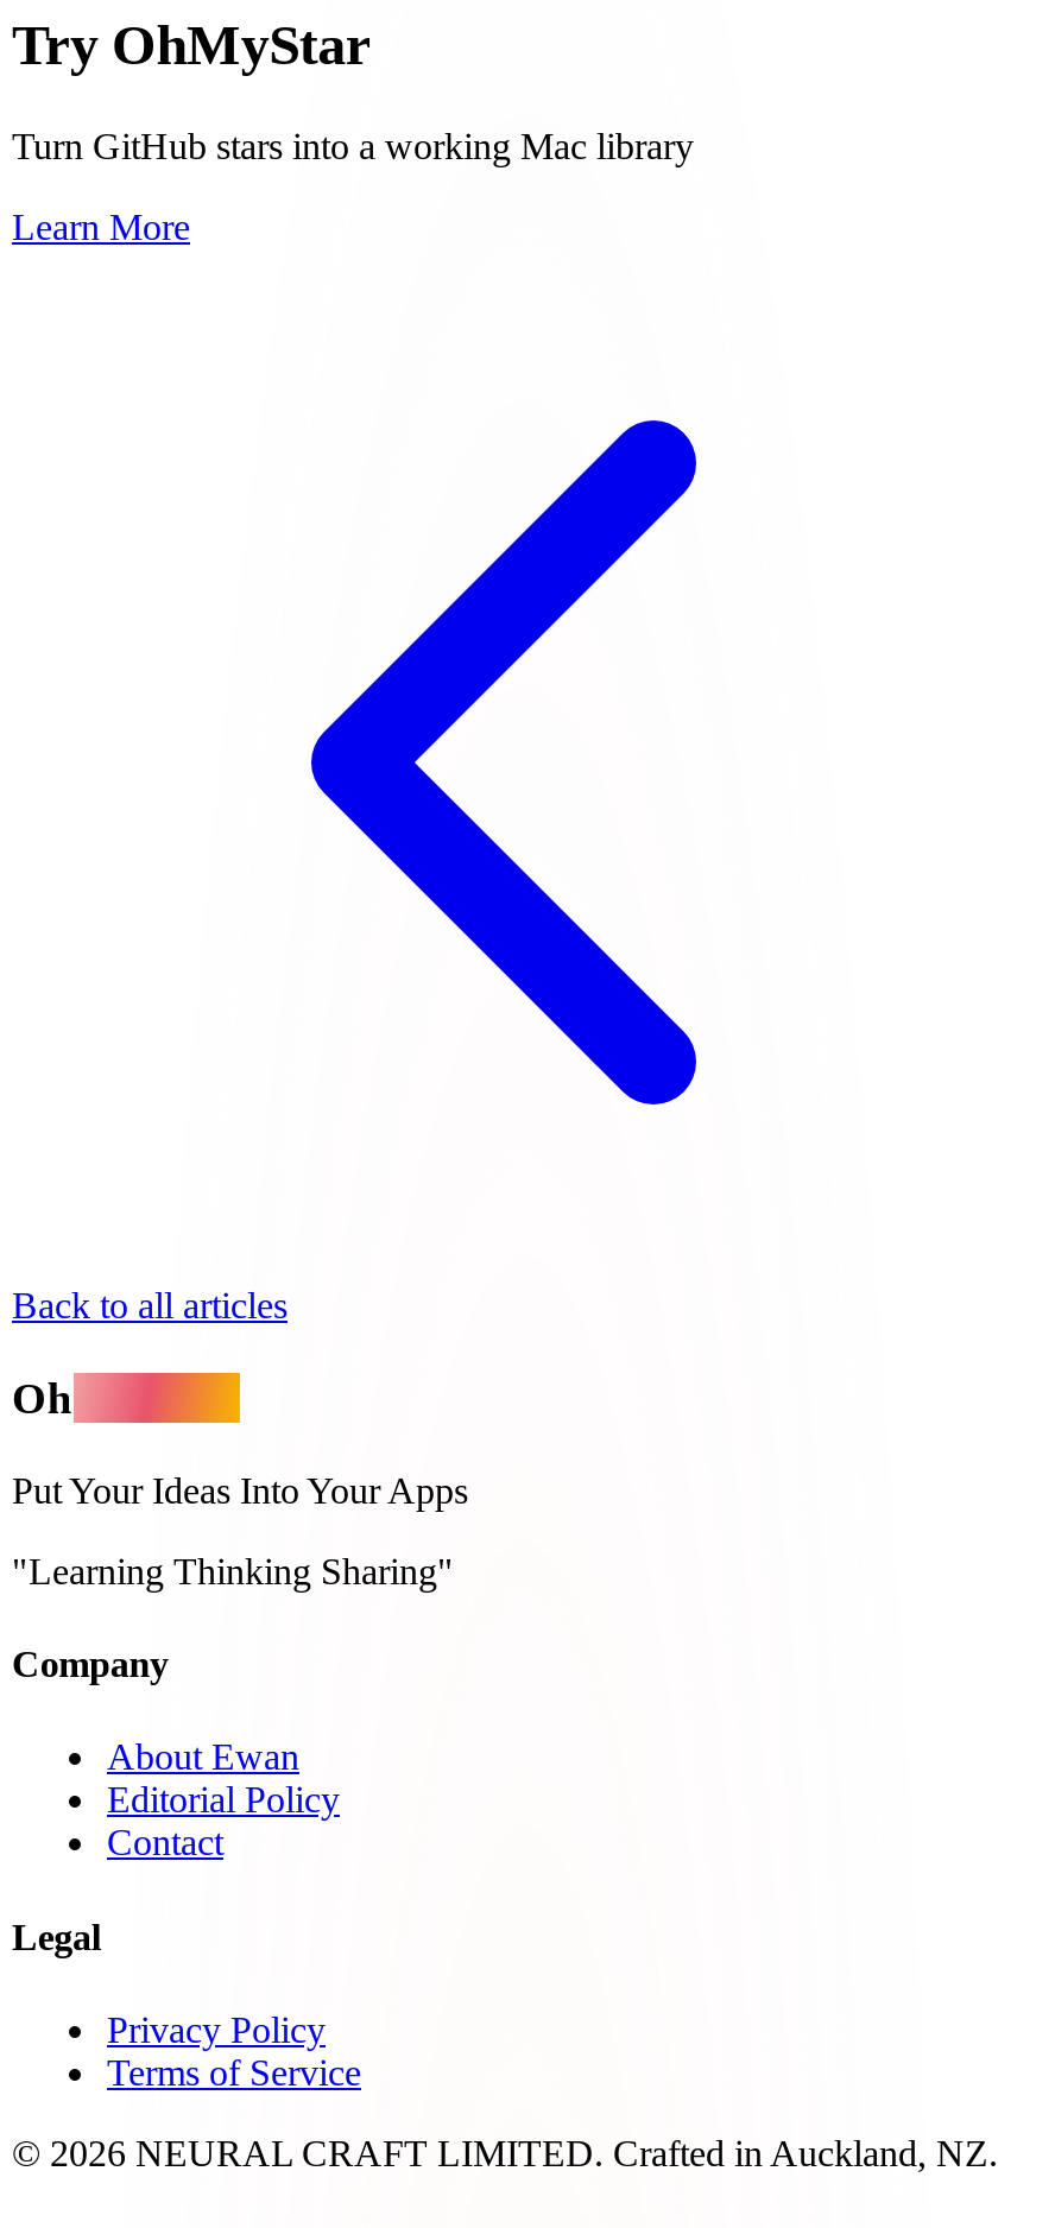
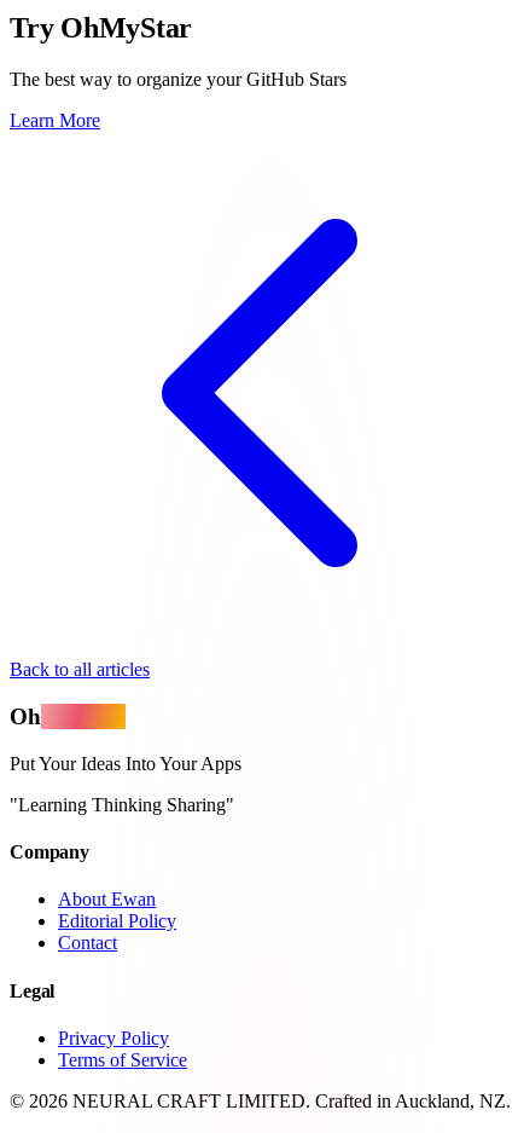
[12,127,694,167] Turn GitHub stars into a working Mac library -> [10,69,347,90] The best way to organize your GitHub Stars

